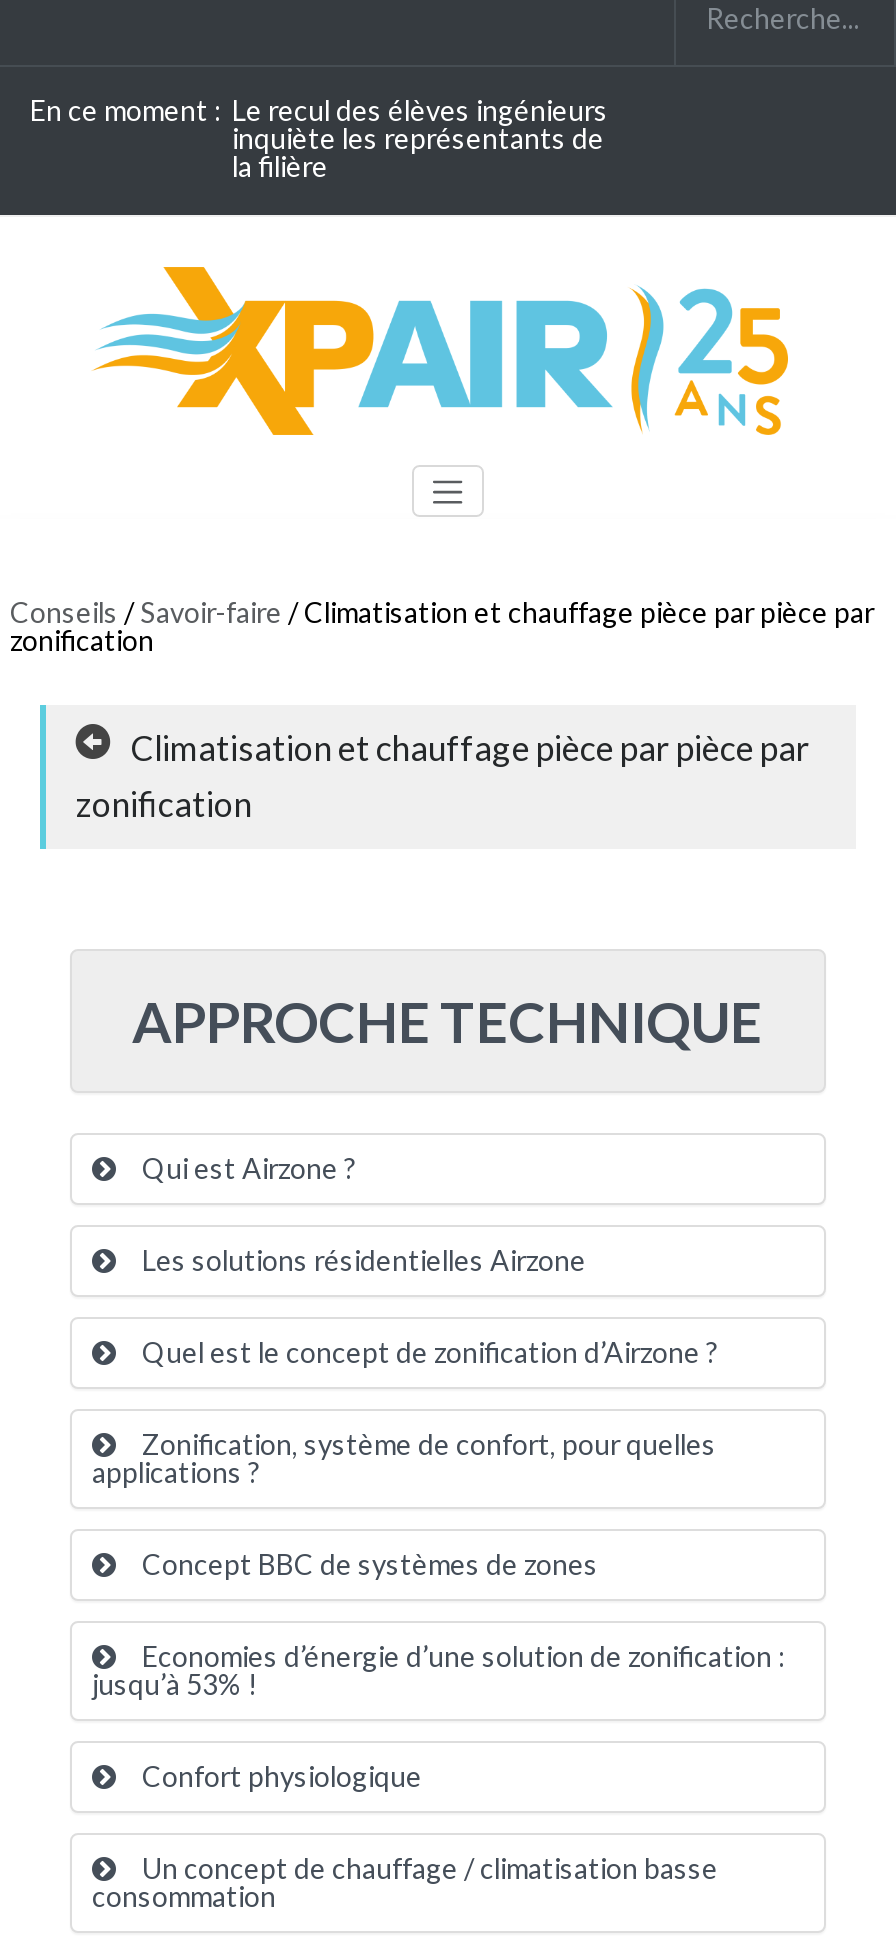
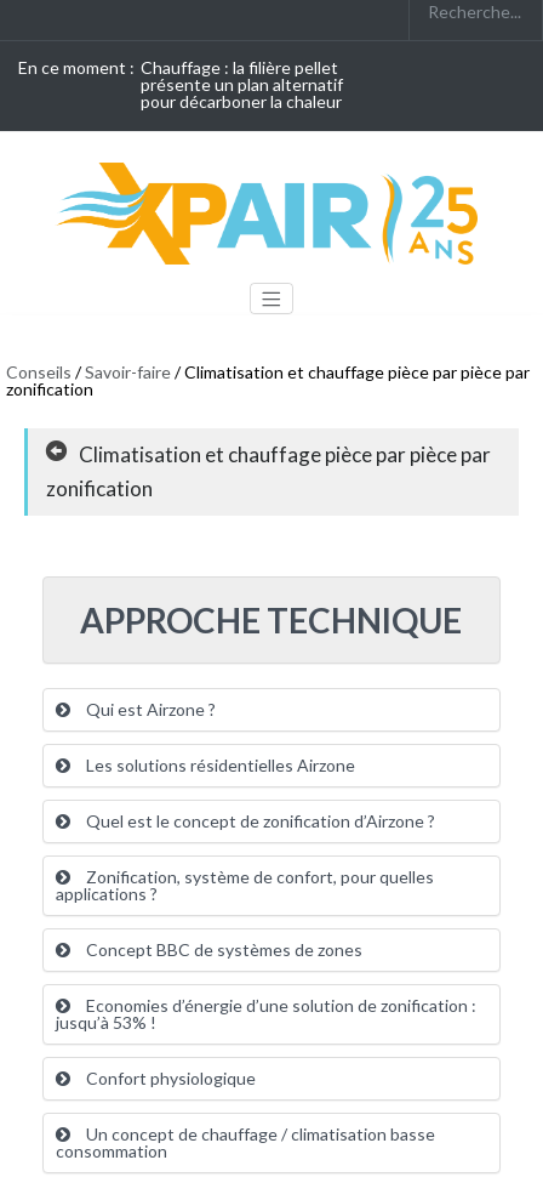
[30,93,608,183] En ce moment : Le recul des élèves ingénieurs | inquiète les représentants de | la filière -> [18,57,343,112] En ce moment : Chauffage : la filière pellet | présente un plan alternatif | pour décarboner la chaleur

